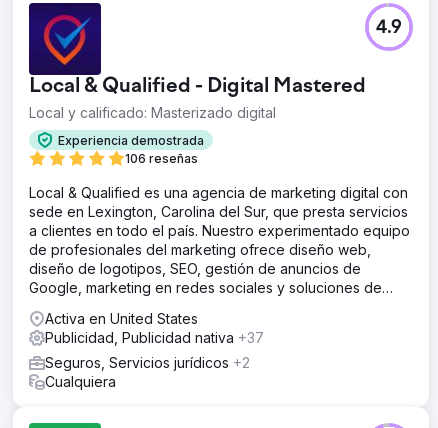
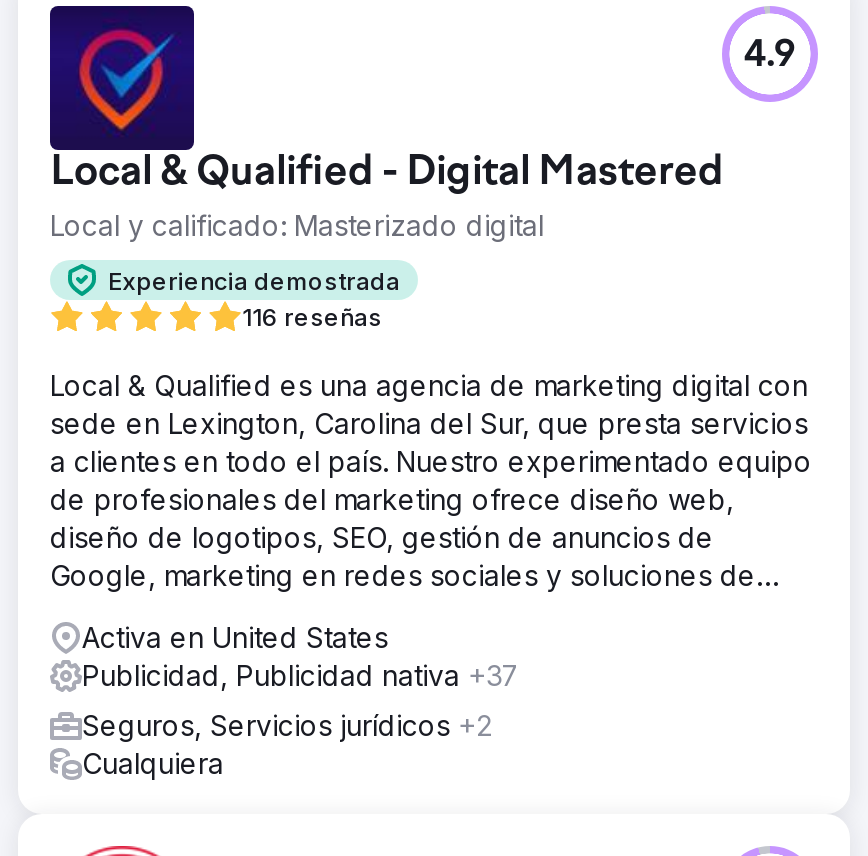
[125,151,198,166] 106 reseñas -> [242,302,382,332] 116 reseñas

